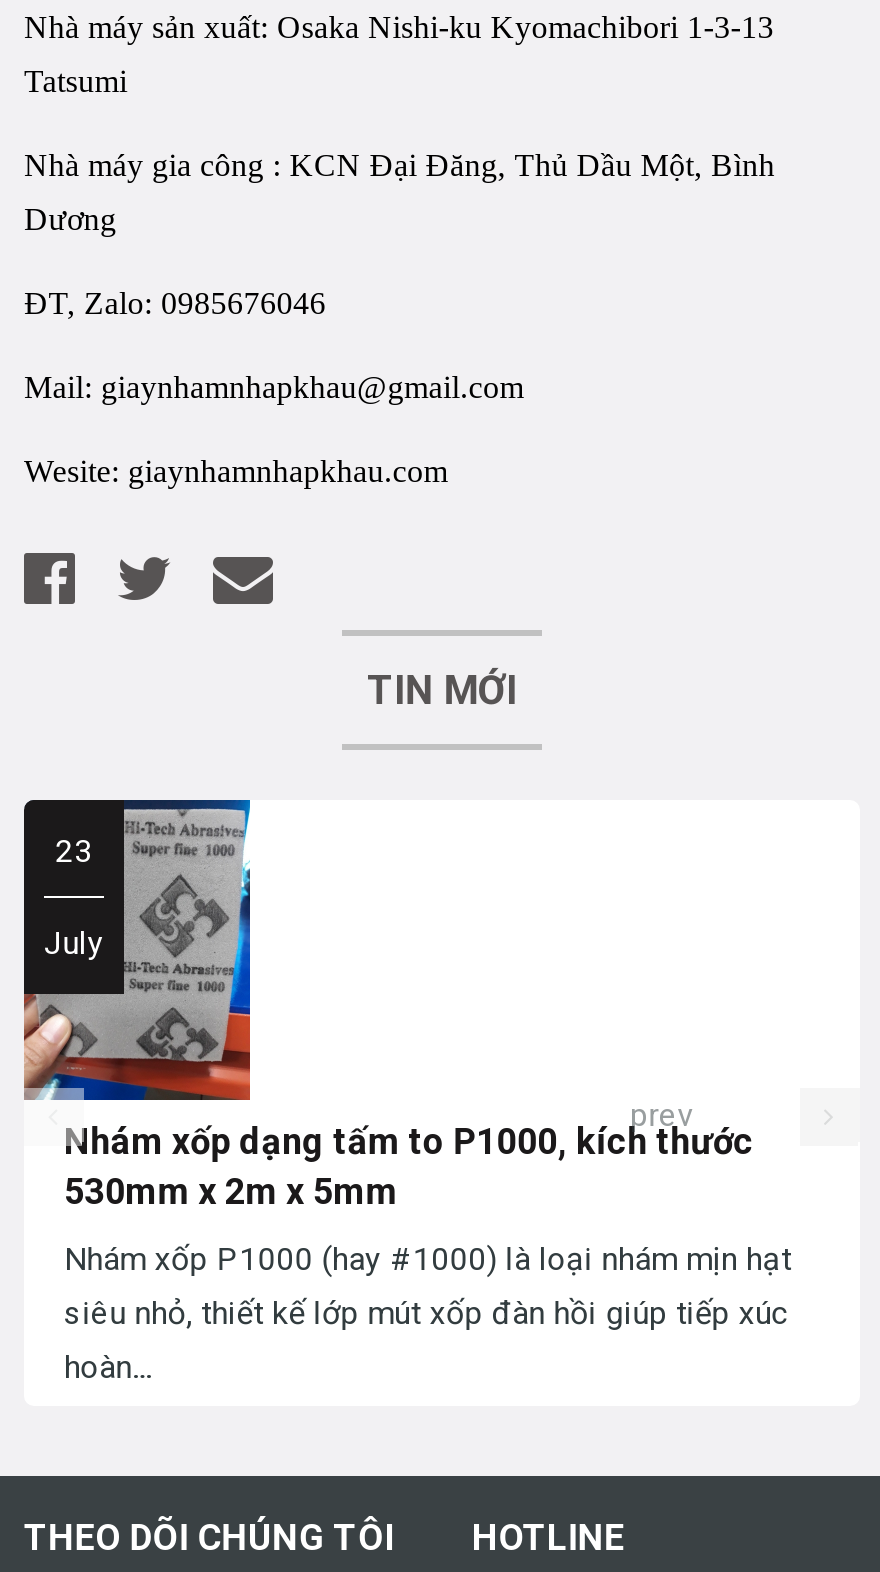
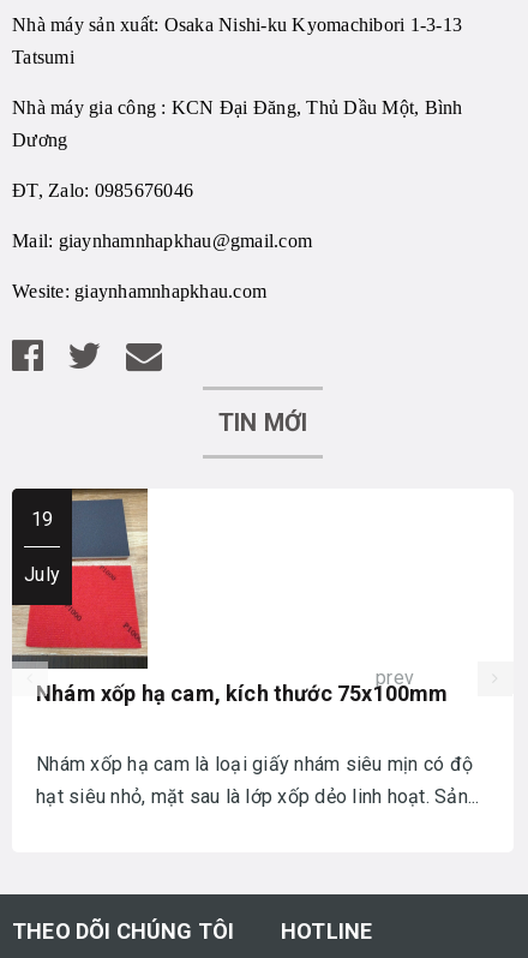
[24,798,252,1102] [image] | 23 -> [12,487,149,670] [image] | 19
[64,1120,754,1212] Nhám xốp dạng tấm to P1000, kích thước | 530mm x 2m x 5mm -> [36,681,448,706] Nhám xốp hạ cam, kích thước 75x100mm
[64,1240,792,1386] Nhám xốp P1000 (hay #1000) là loại nhám mịn hạt | siêu nhỏ, thiết kế lớp mút xốp đàn hồi giúp tiếp xúc | hoàn... -> [36,753,479,808] Nhám xốp hạ cam là loại giấy nhám siêu mịn có độ | hạt siêu nhỏ, mặt sau là lớp xốp dẻo linh hoạt. Sản...

